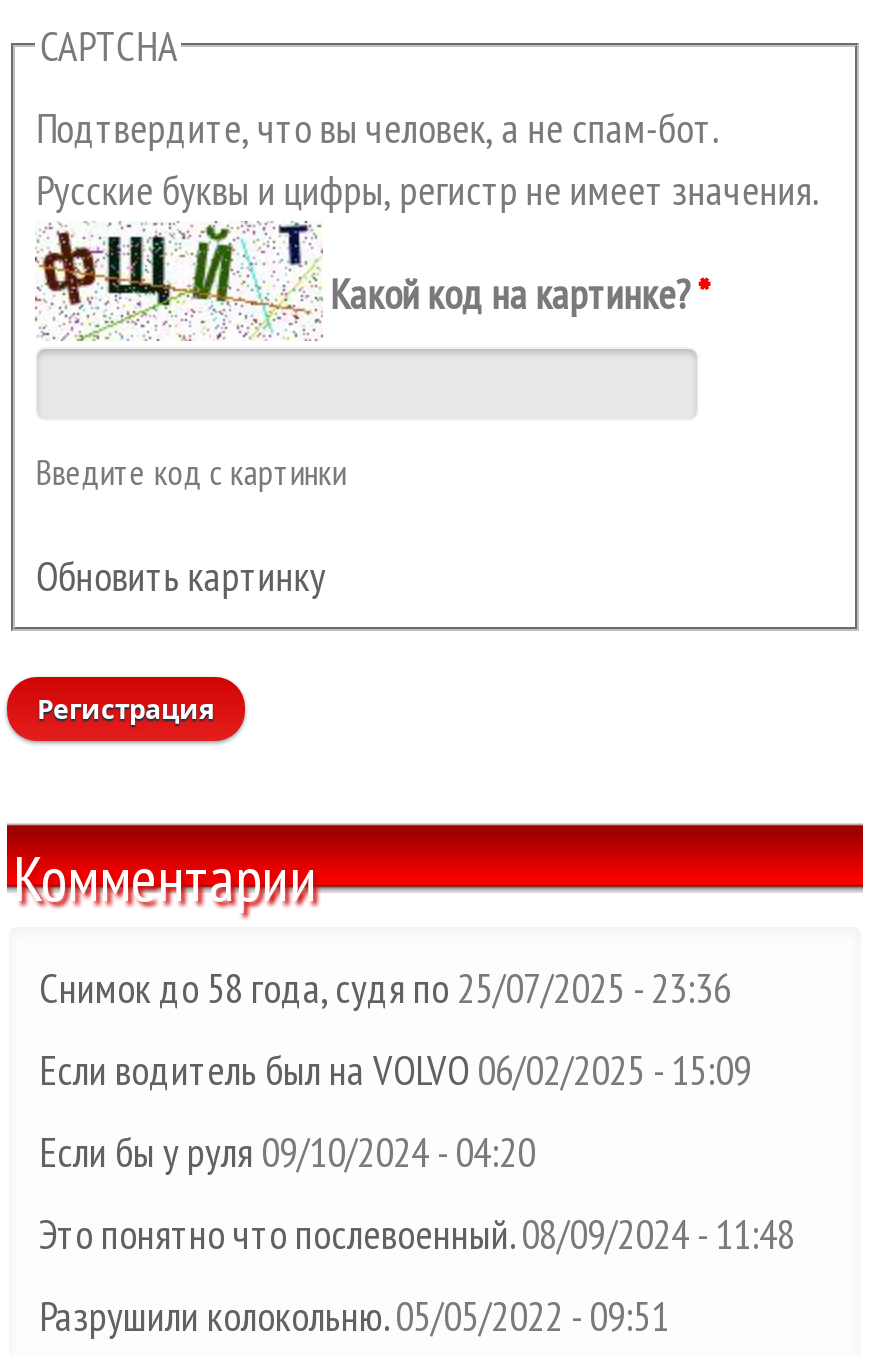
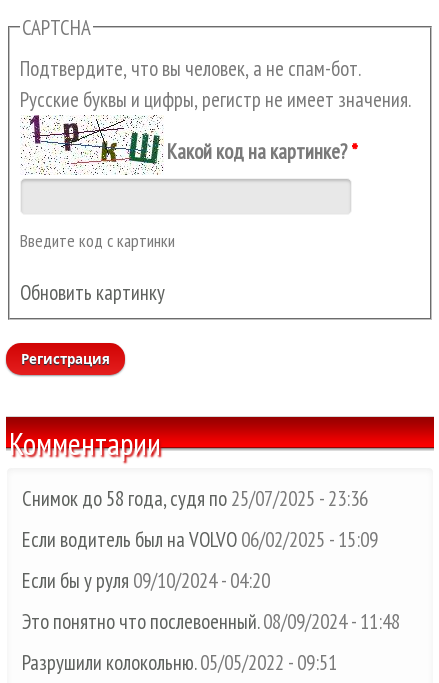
[35,223,313,341] [image] -> [24,116,160,175] [image]

